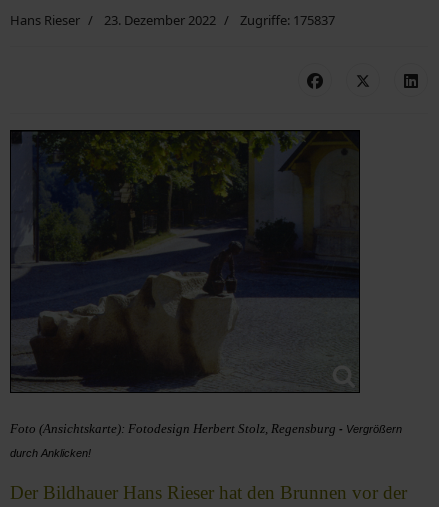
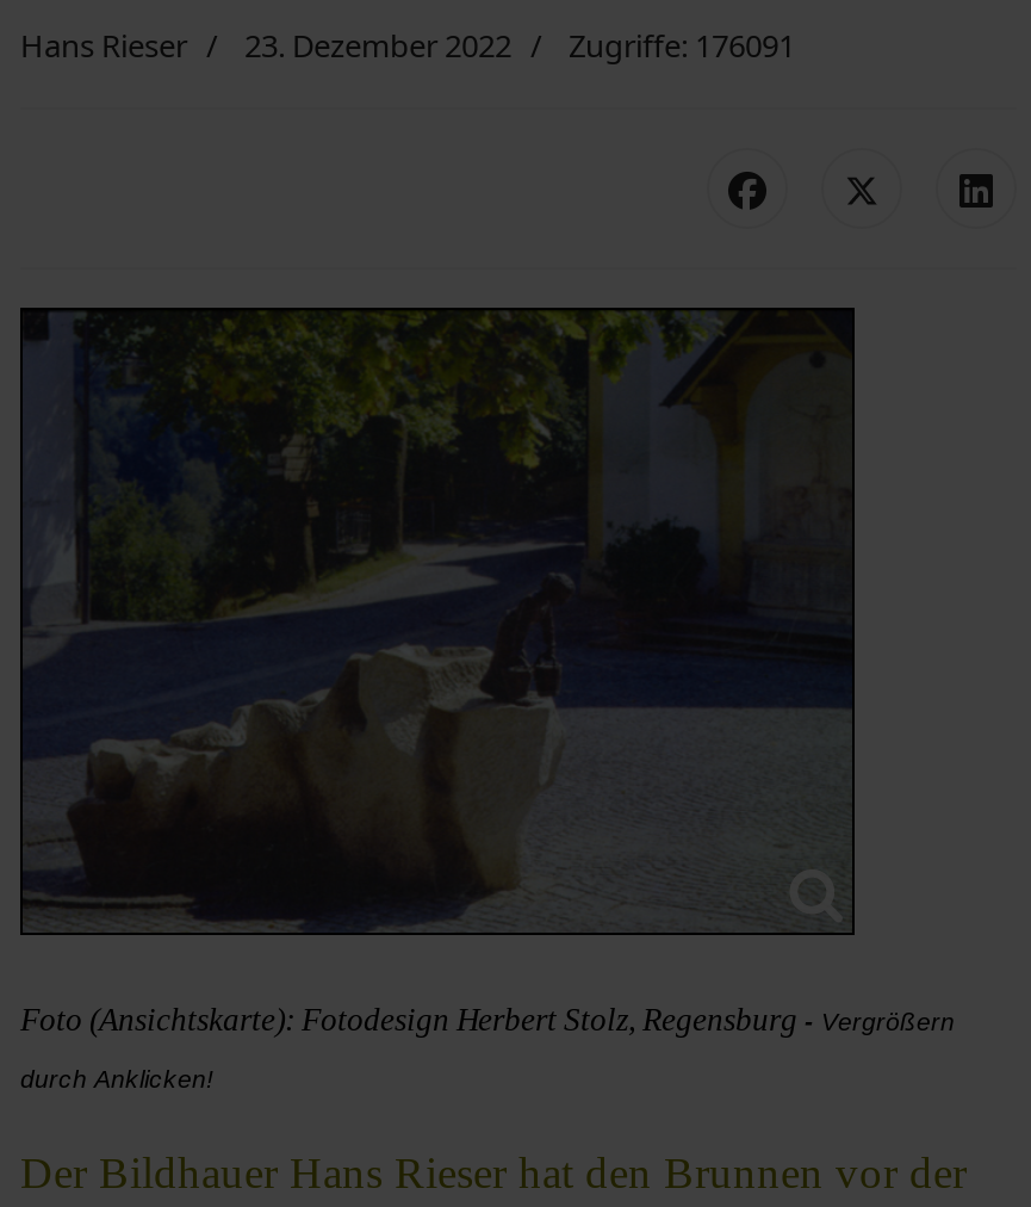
[10,11,335,29] Hans Rieser 23. Dezember 2022 Zugriffe: 175837 -> [20,24,795,67] Hans Rieser 23. Dezember 2022 Zugriffe: 176091

